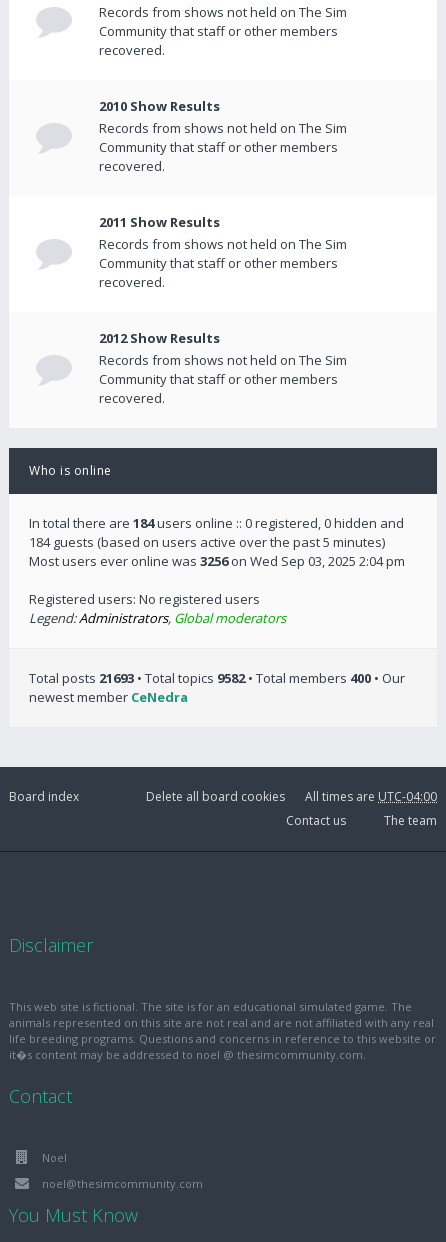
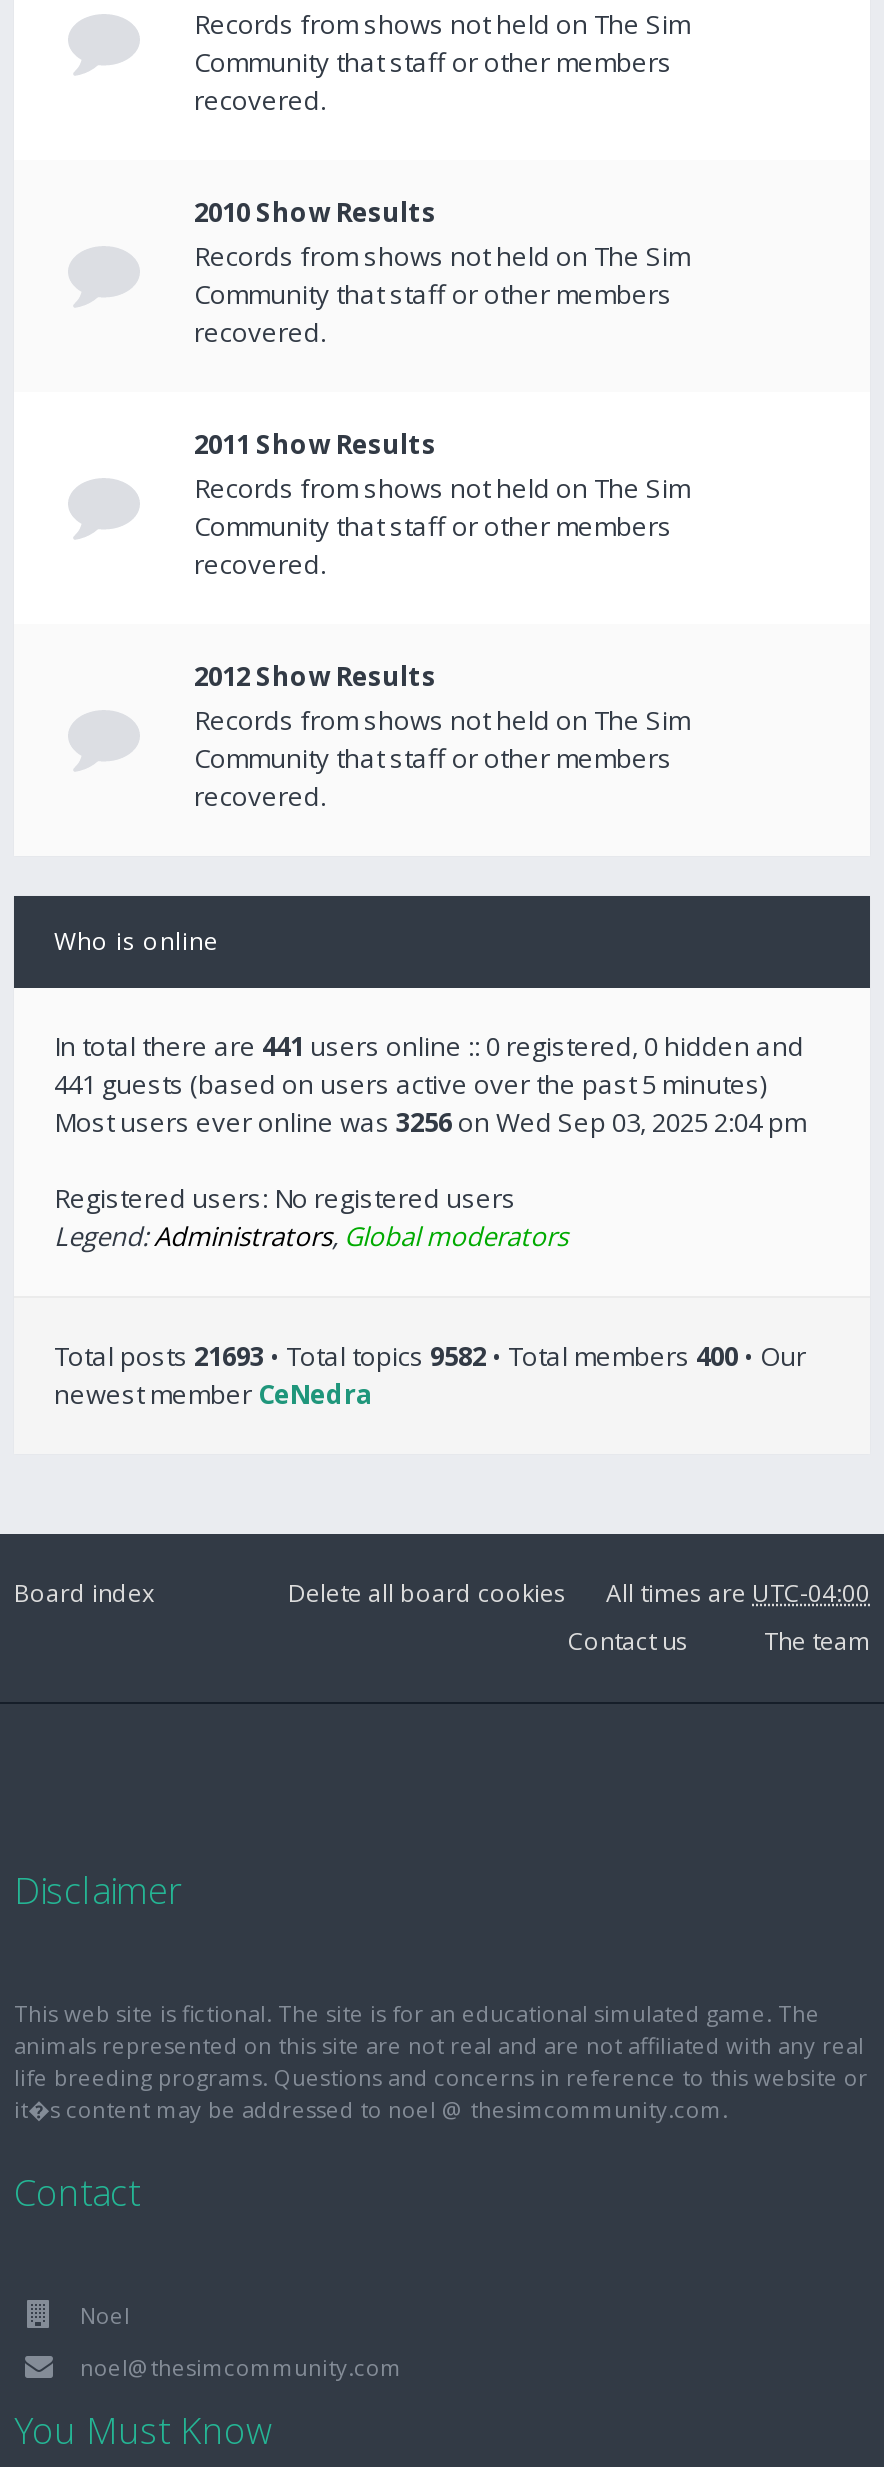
[29,514,404,532] In total there are 184 users online :: 0 registered, 0 hidden and -> [54,1028,804,1064] In total there are 441 users online :: 0 registered, 0 hidden and
[29,533,385,551] 184 guests (based on users active over the past 5 minutes) -> [54,1066,766,1102] 441 guests (based on users active over the past 5 minutes)

